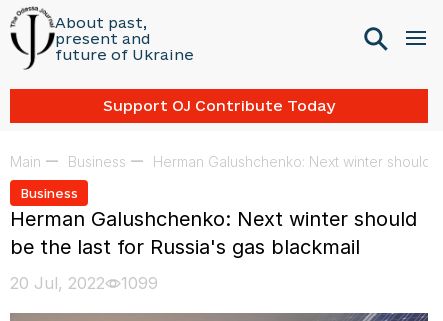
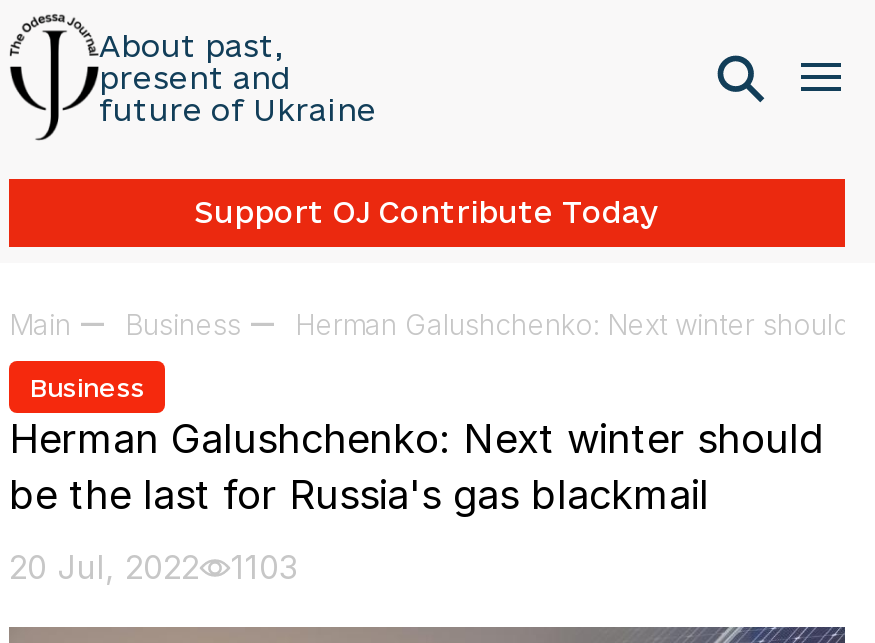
[10,273,158,293] 20 Jul, 2022 1099 -> [9,546,297,586] 20 Jul, 2022 1103

